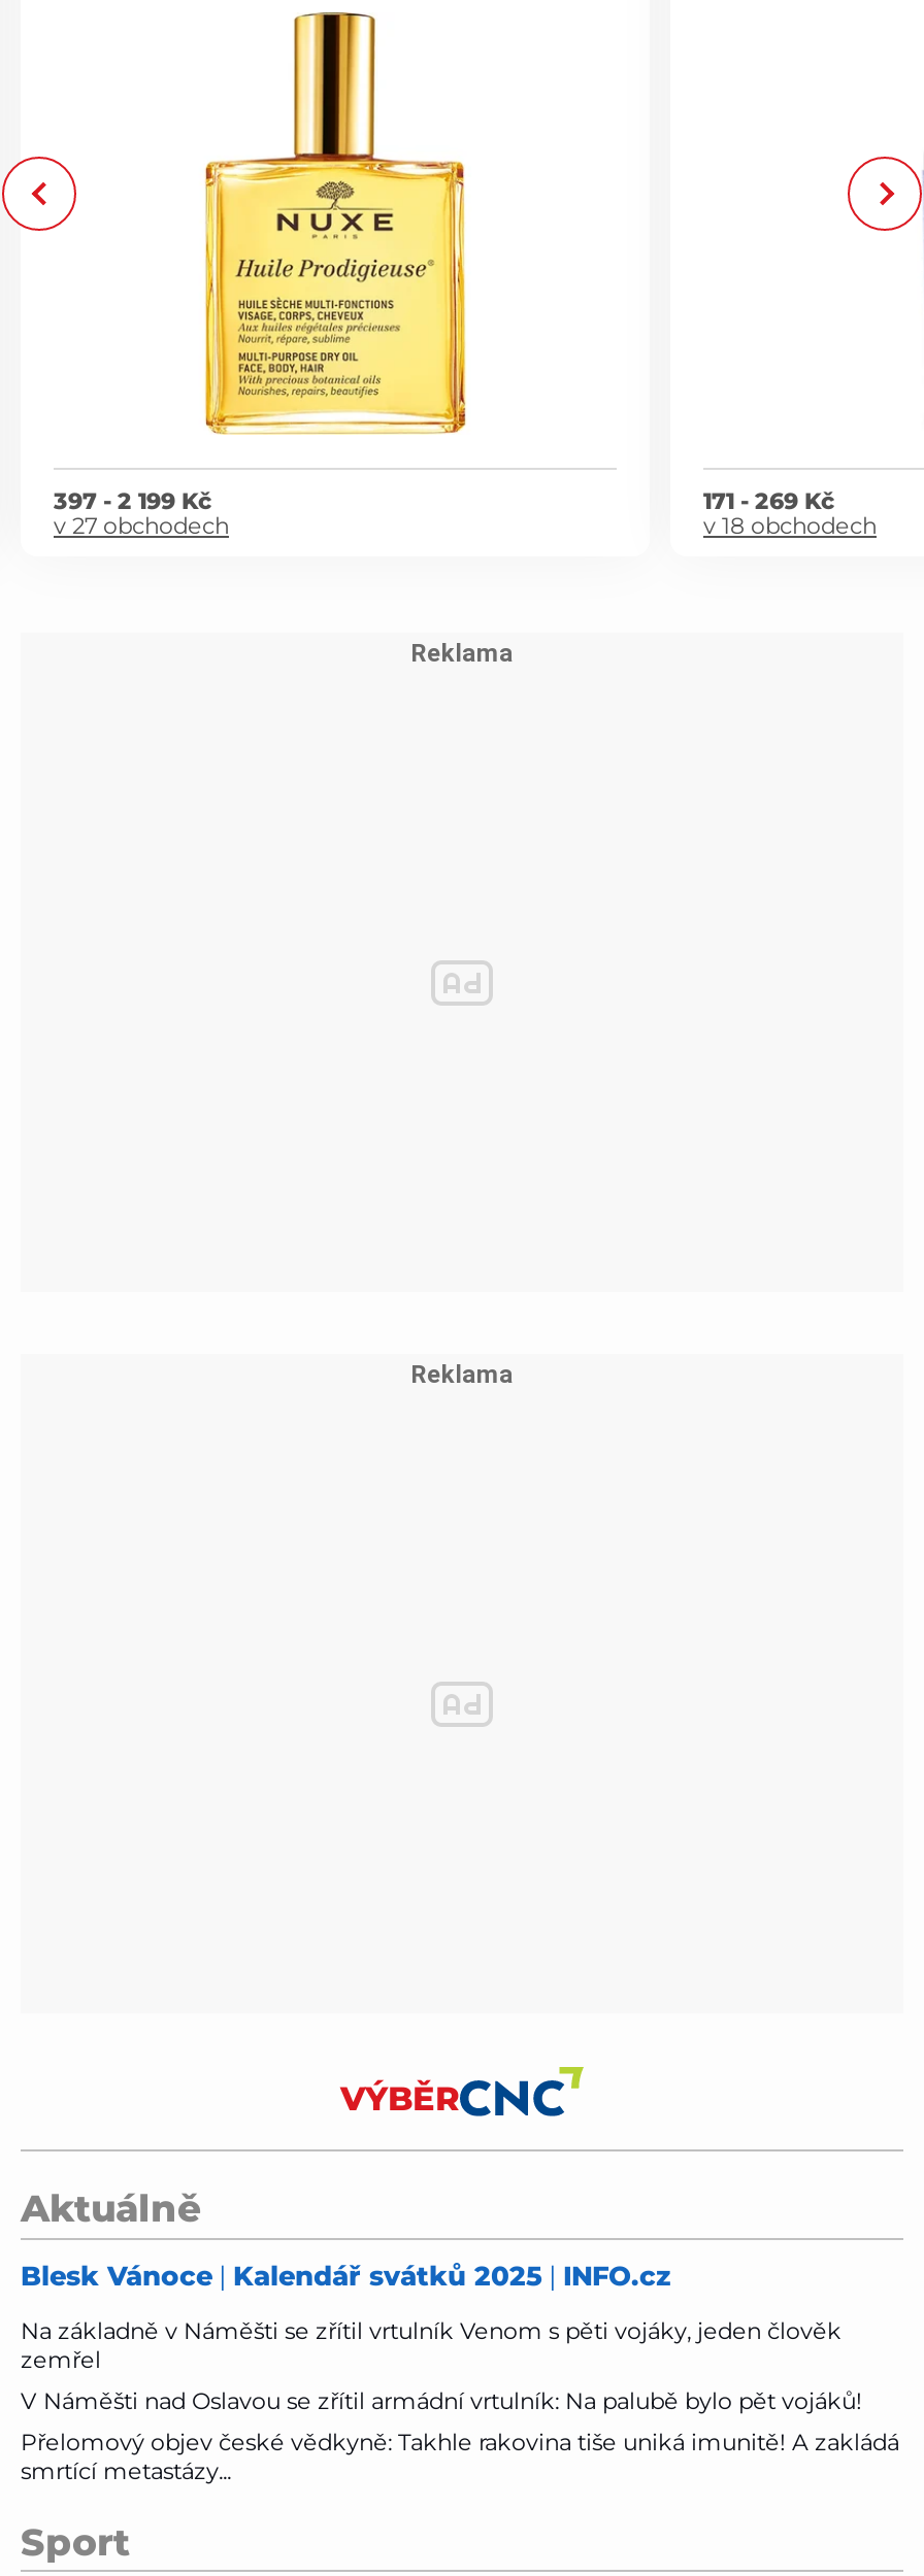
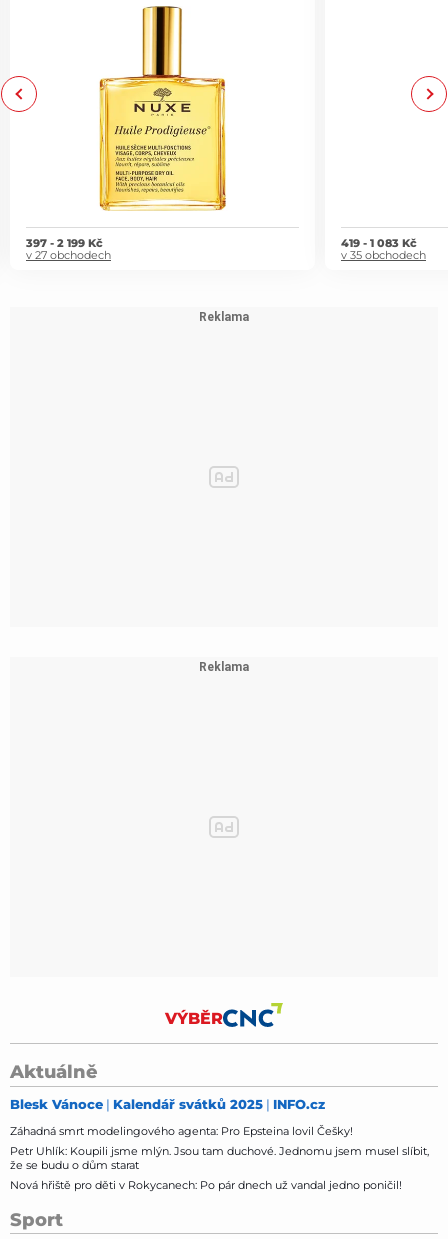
[703,484,835,515] 171 - 269 Kč -> [341,235,417,250] 419 - 1 083 Kč
[703,511,877,540] v 18 obchodech -> [341,248,426,262] v 35 obchodech
[21,2316,899,2485] Na základně v Náměšti se zřítil vrtulník Venom s pěti vojáky, jeden člověk | zemřel | V Náměšti nad Oslavou se zřítil armádní vrtulník: Na palubě bylo pět vojáků! | Přelomový objev české vědkyně: Takhle rakovina tiše uniká imunitě! A zakládá | smrtící metastázy... -> [10,1124,429,1192] Záhadná smrt modelingového agenta: Pro Epsteina lovil Češky! | Petr Uhlík: Koupili jsme mlýn. Jsou tam duchové. Jednomu jsem musel slíbit, | že se budu o dům starat | Nová hřiště pro děti v Rokycanech: Po pár dnech už vandal jedno poničil!

